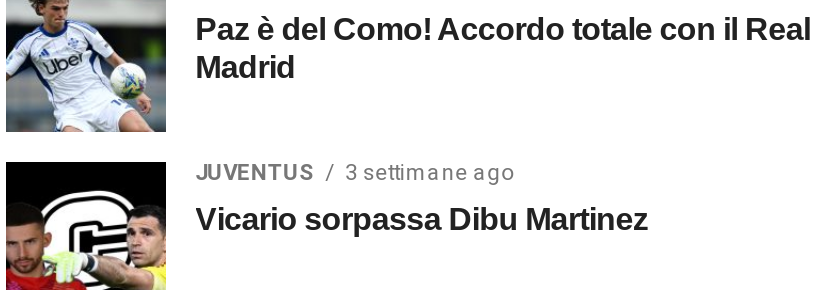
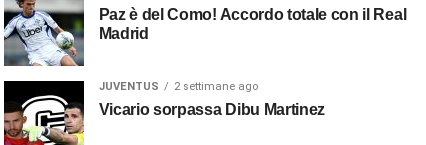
[345,160,513,186] 3 settimane ago -> [174,80,258,93] 2 settimane ago

